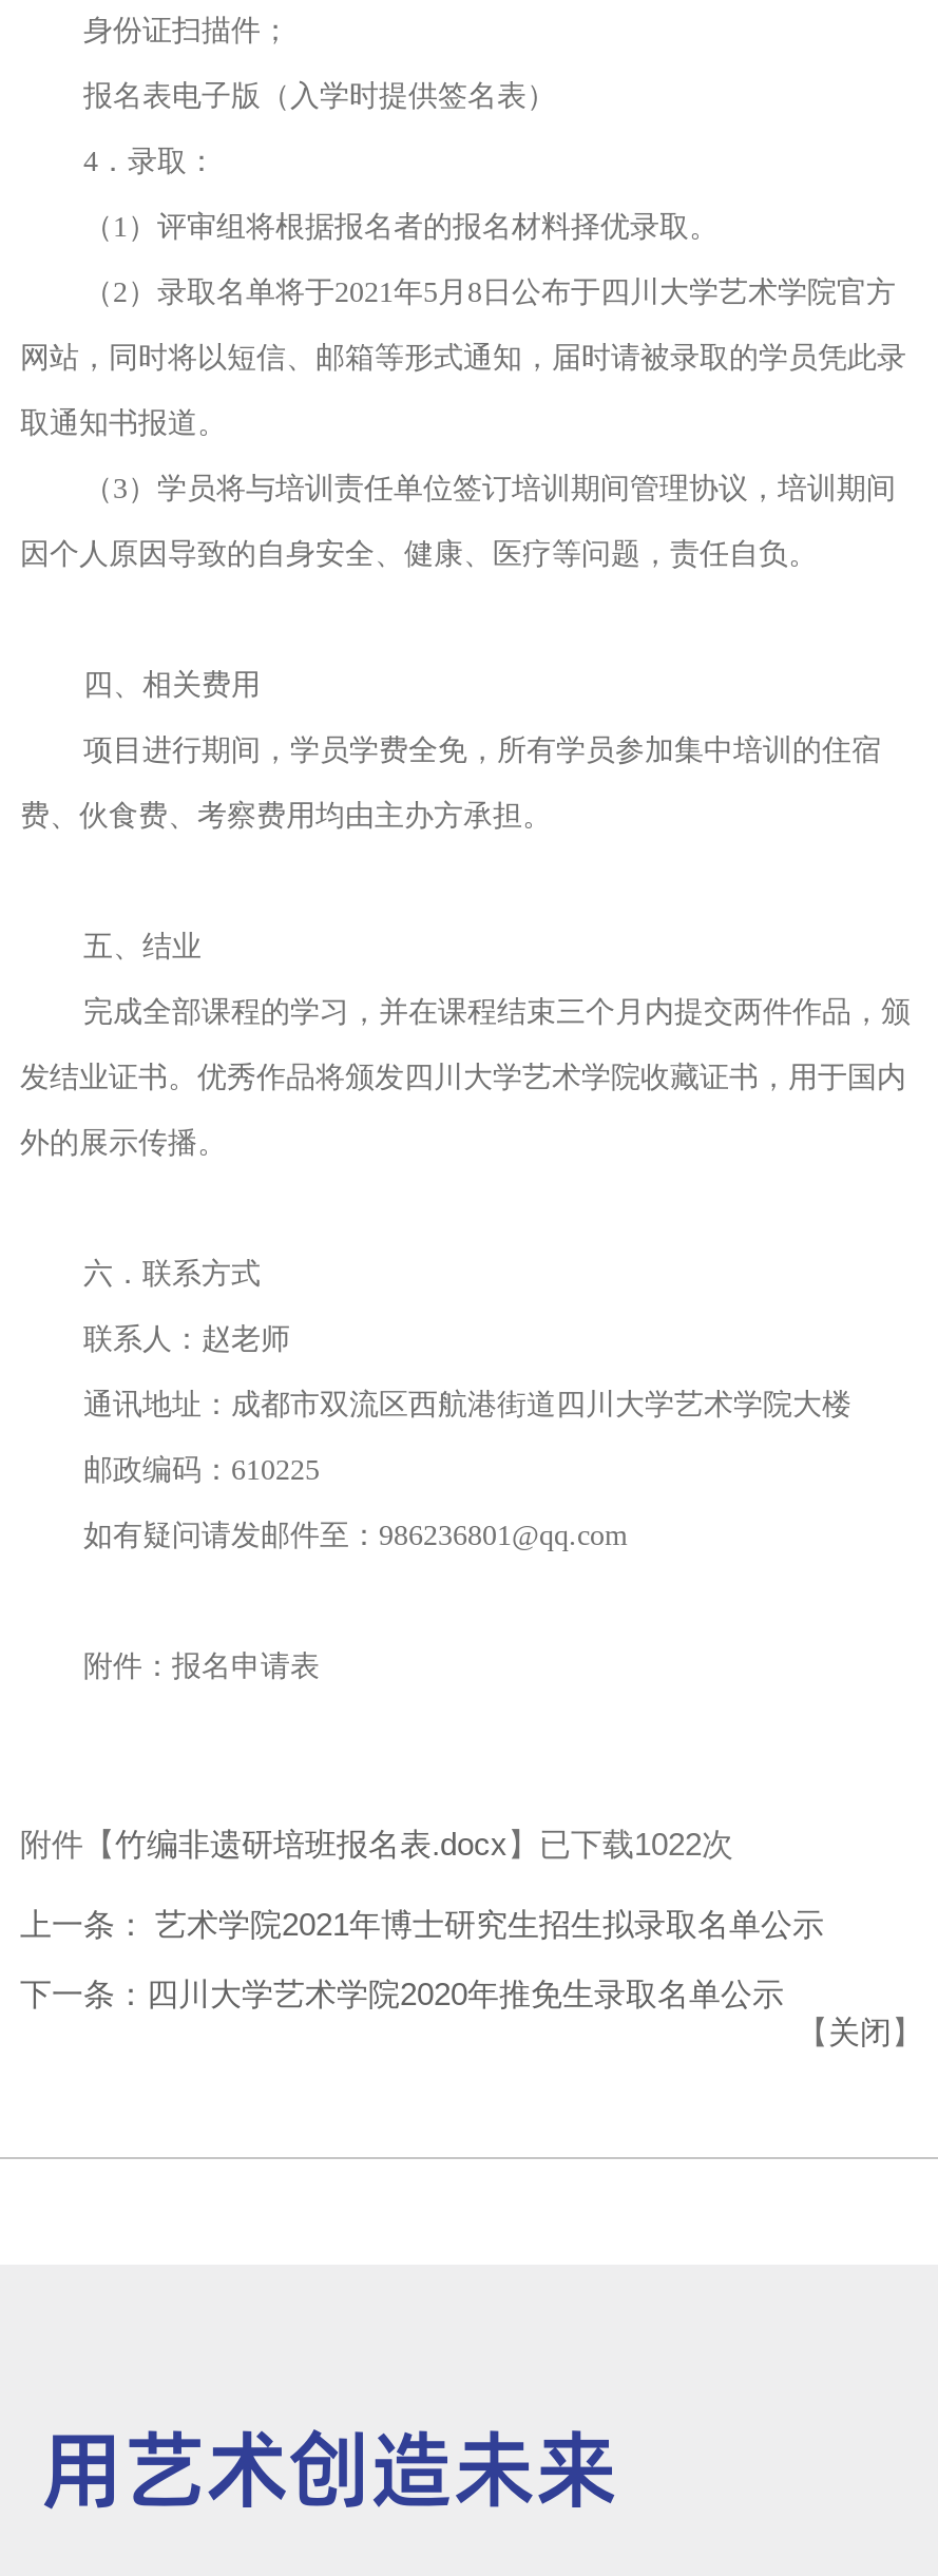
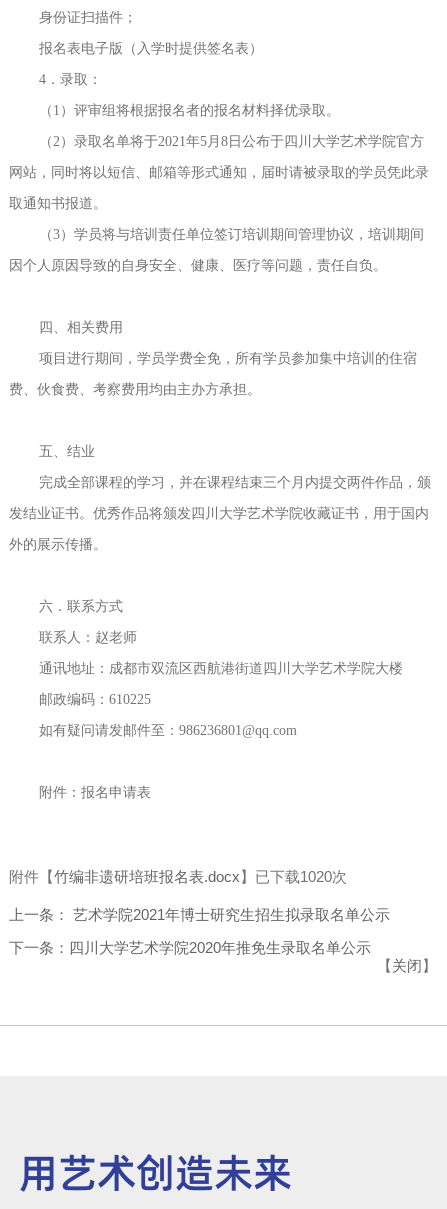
[20,1826,733,1862] 附件【竹编非遗研培班报名表.docx】已下载1022次 -> [9,868,347,885] 附件【竹编非遗研培班报名表.docx】已下载1020次

